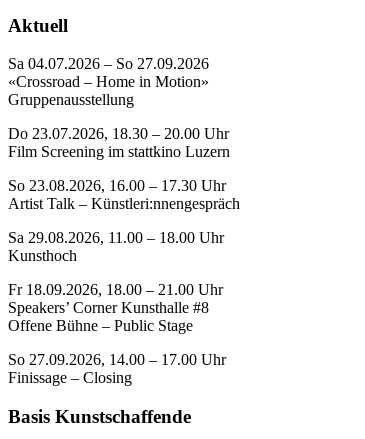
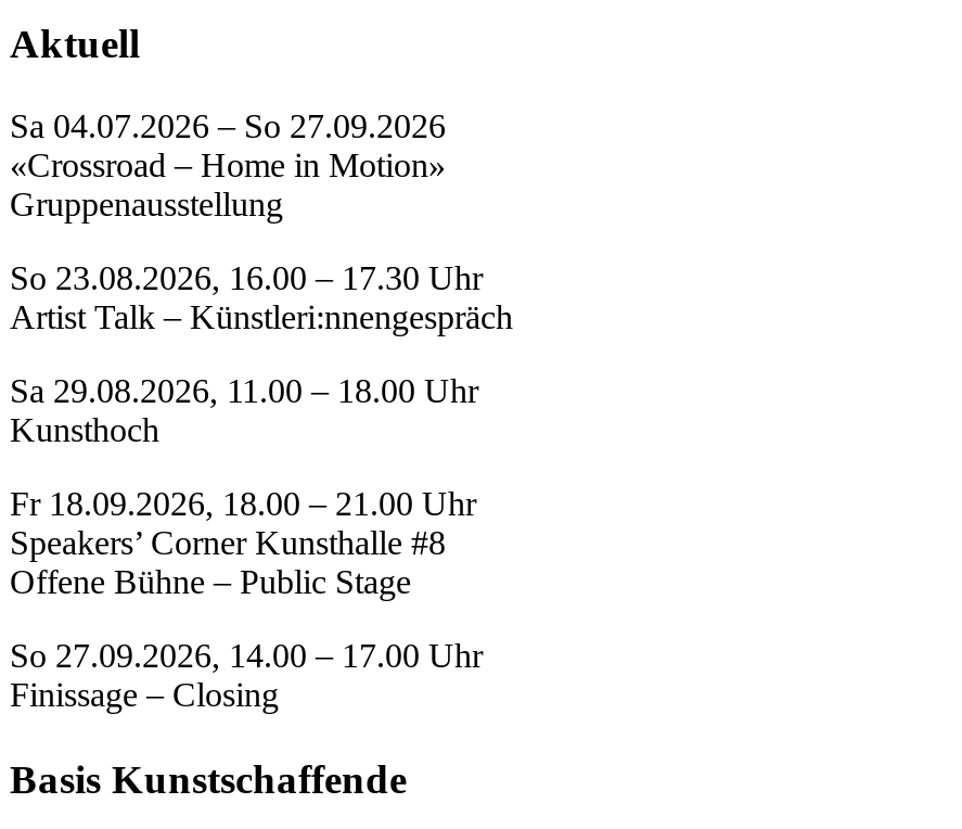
[8,125,230,160] Do 23.07.2026, 18.30 – 20.00 Uhr | Film Screening im stattkino Luzern -> none

